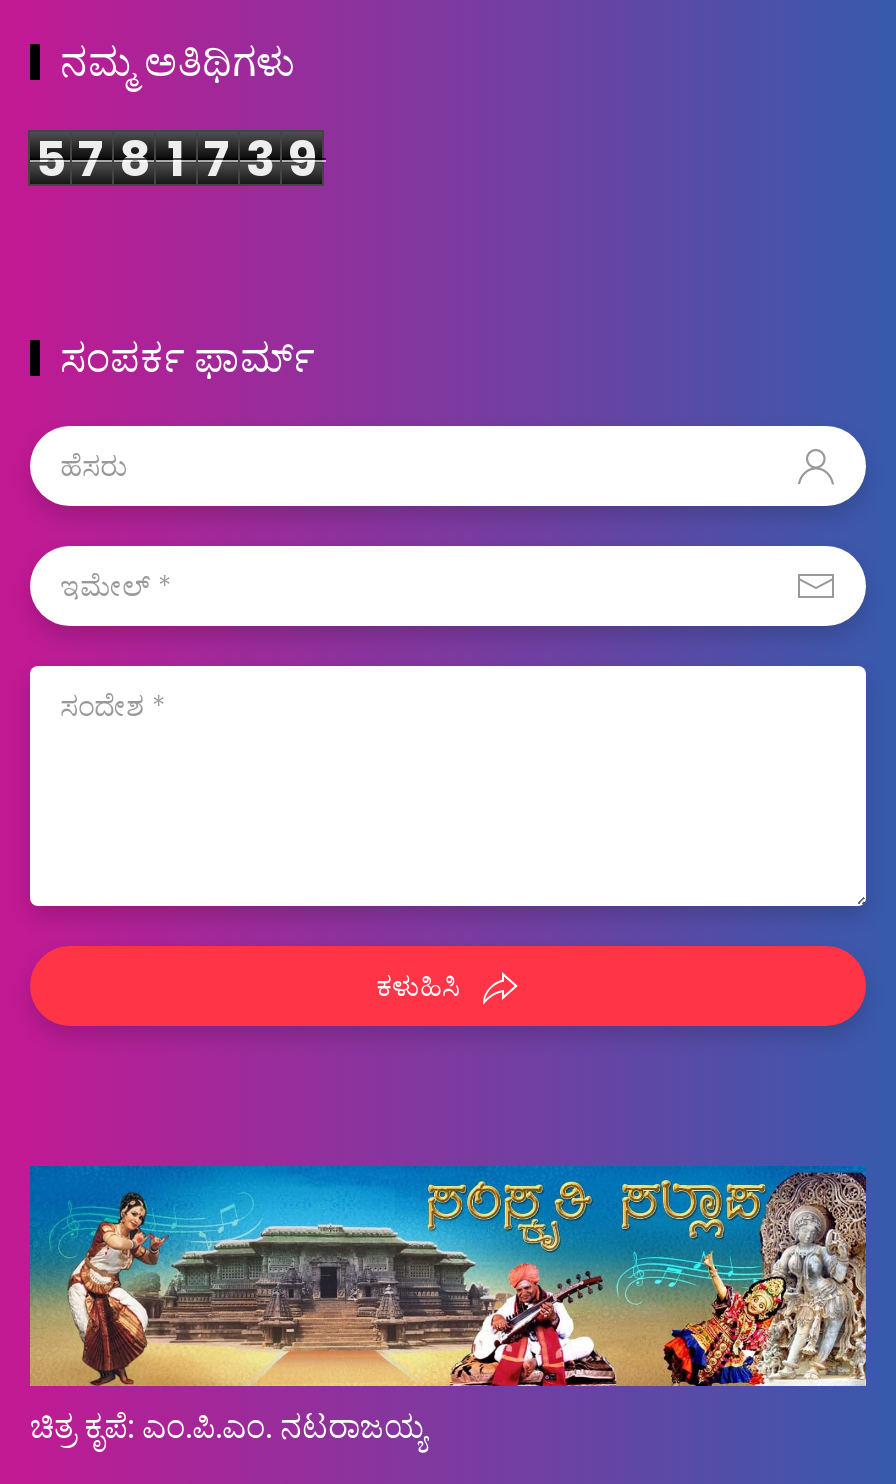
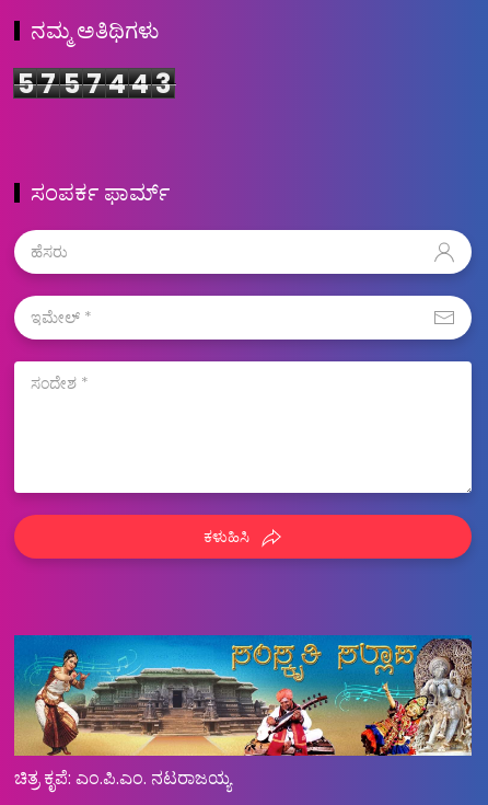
[35,127,316,193] 5 7 8 1 7 3 9 -> [17,66,171,102] 5 7 5 7 4 4 3

